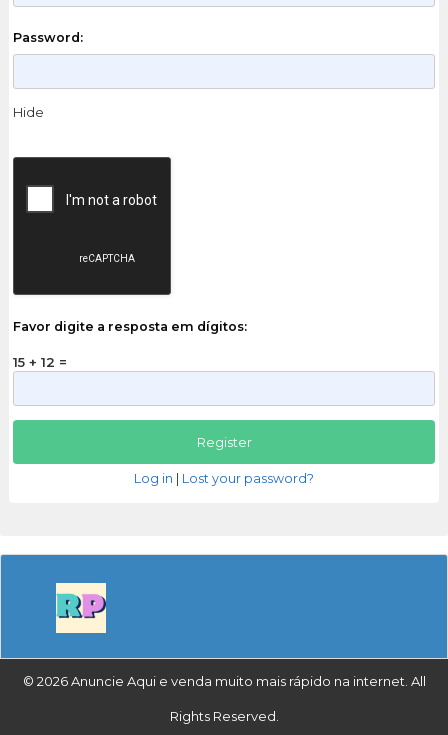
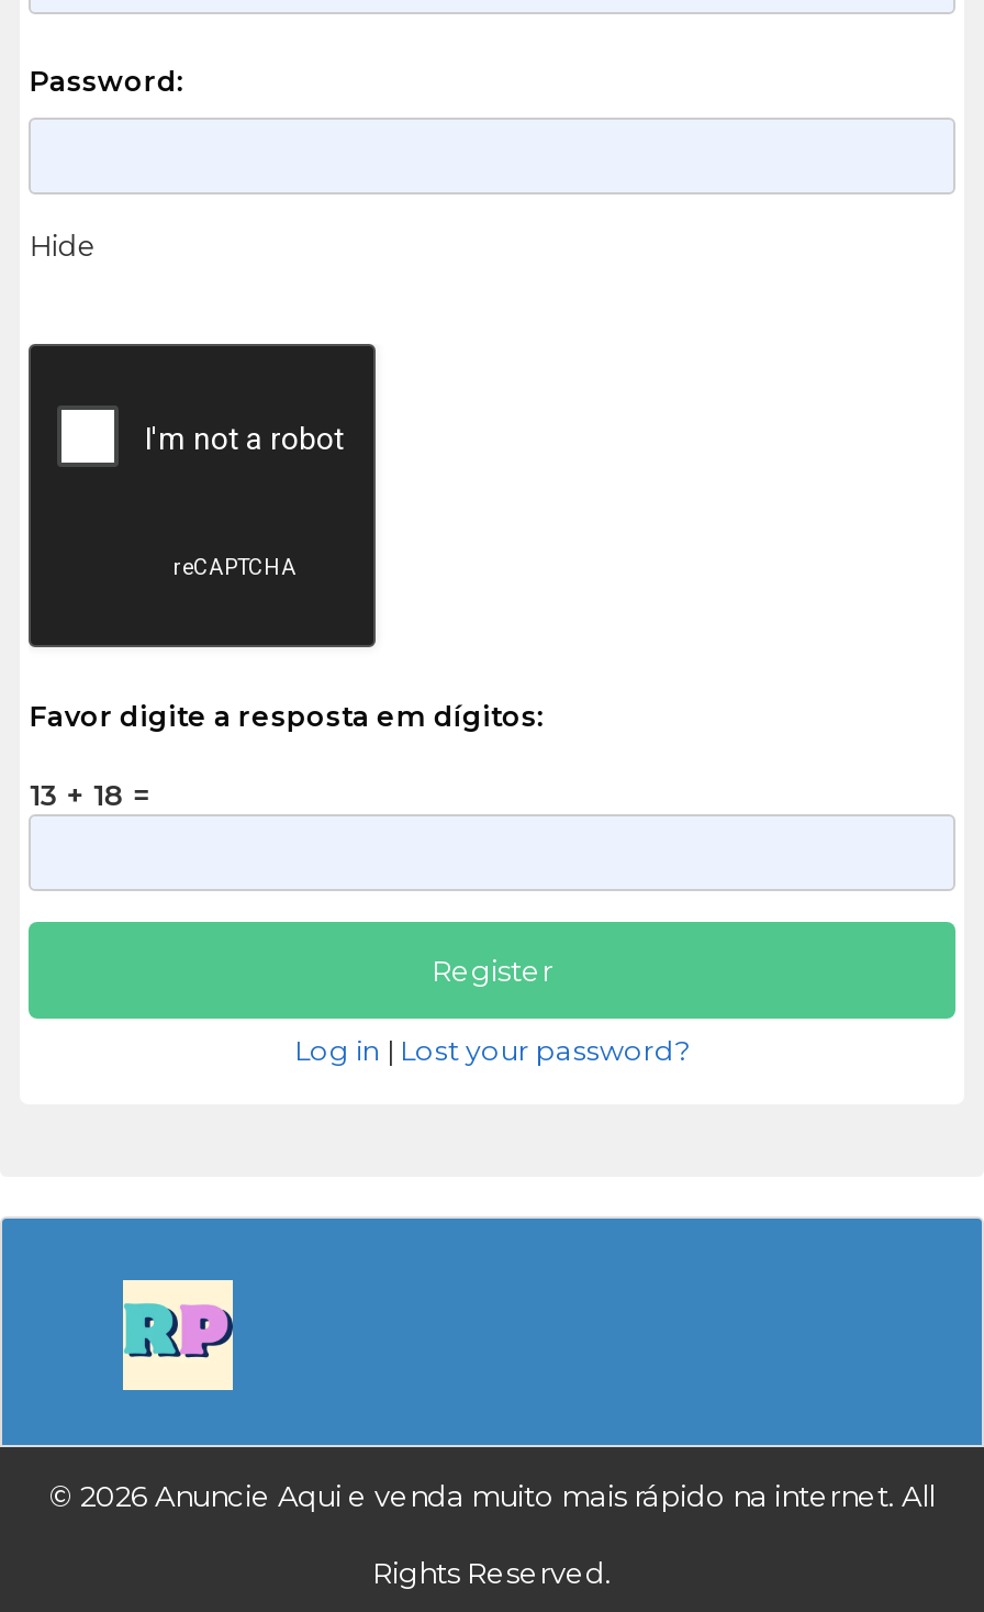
[13,354,67,370] 15 + 12 = -> [29,776,150,811] 13 + 18 =

